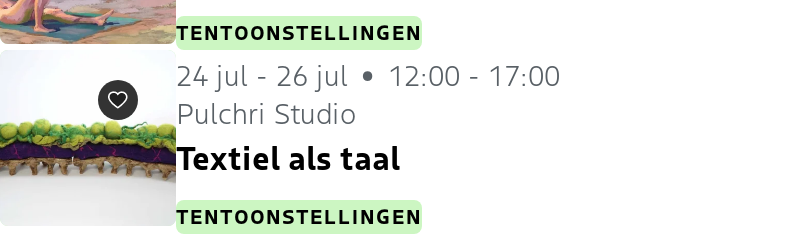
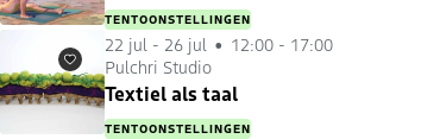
[176,54,560,94] 24 jul - 26 jul 12:00 - 17:00 -> [105,32,333,56] 22 jul - 26 jul 12:00 - 17:00

